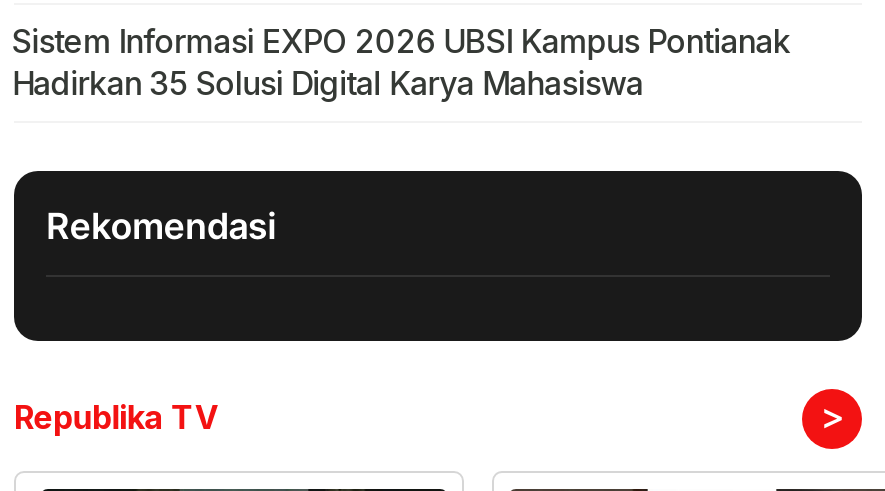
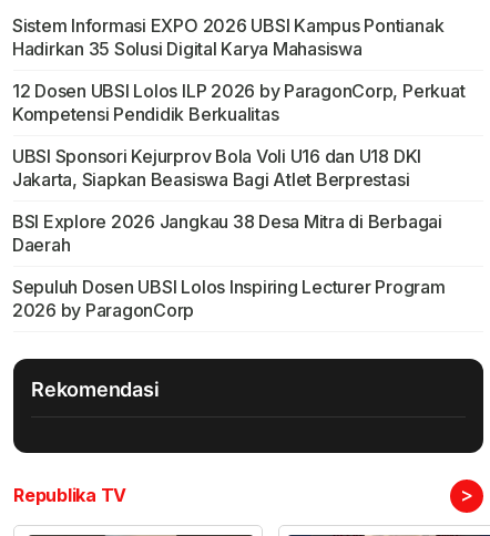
none -> [12,80,465,321] 12 Dosen UBSI Lolos ILP 2026 by ParagonCorp, Perkuat | Kompetensi Pendidik Berkualitas | UBSI Sponsori Kejurprov Bola Voli U16 dan U18 DKI | Jakarta, Siapkan Beasiswa Bagi Atlet Berprestasi | BSI Explore 2026 Jangkau 38 Desa Mitra di Berbagai | Daerah | Sepuluh Dosen UBSI Lolos Inspiring Lecturer Program | 2026 by ParagonCorp

